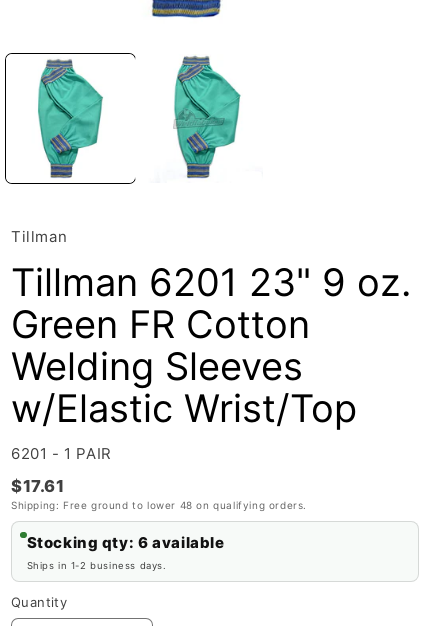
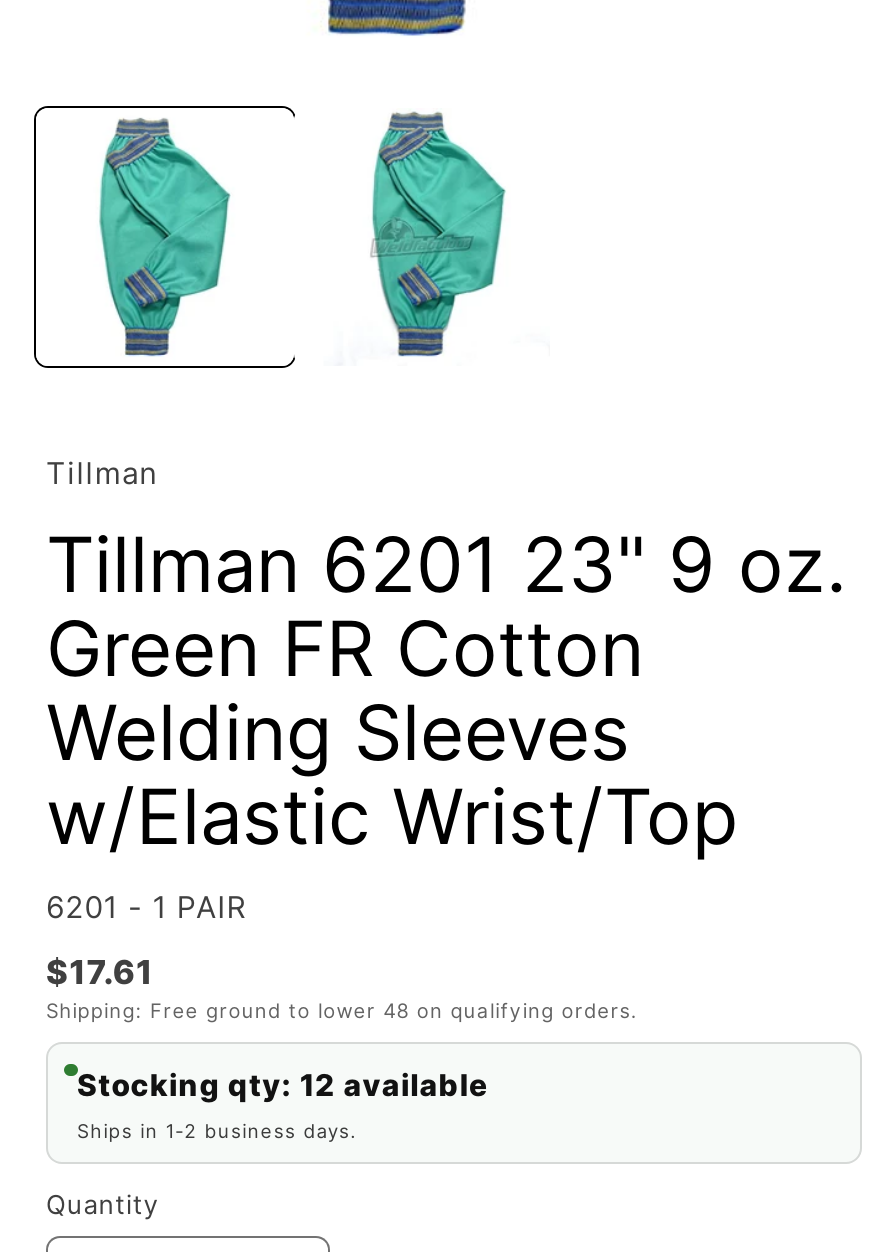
[26,533,224,552] Stocking qty: 6 available -> [77,1065,488,1103] Stocking qty: 12 available

